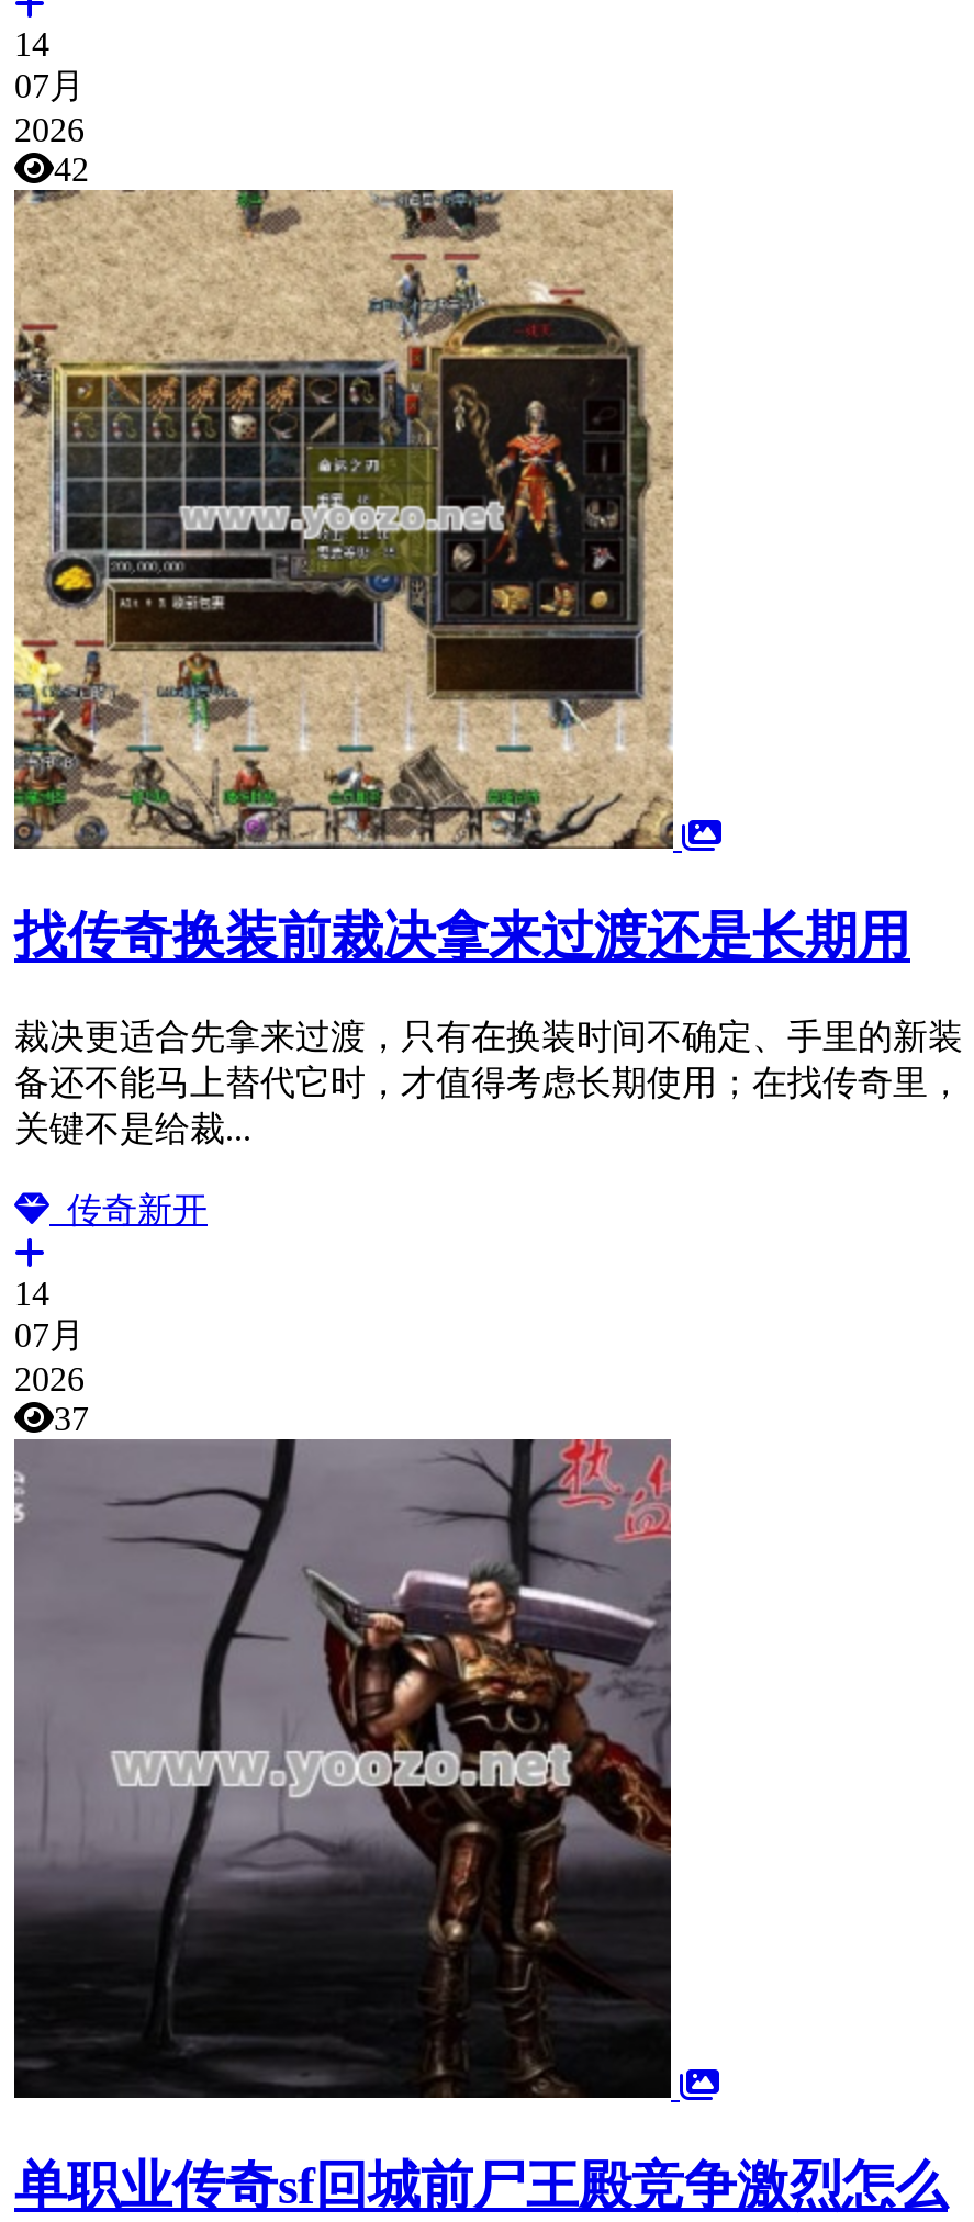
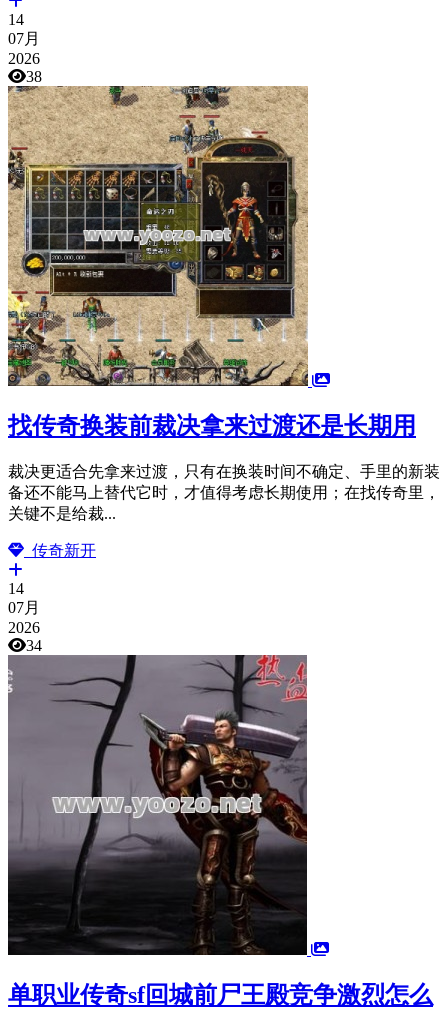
[54,150,89,188] 42 -> [26,68,42,85] 38
[54,1399,89,1436] 37 -> [26,637,42,654] 34

